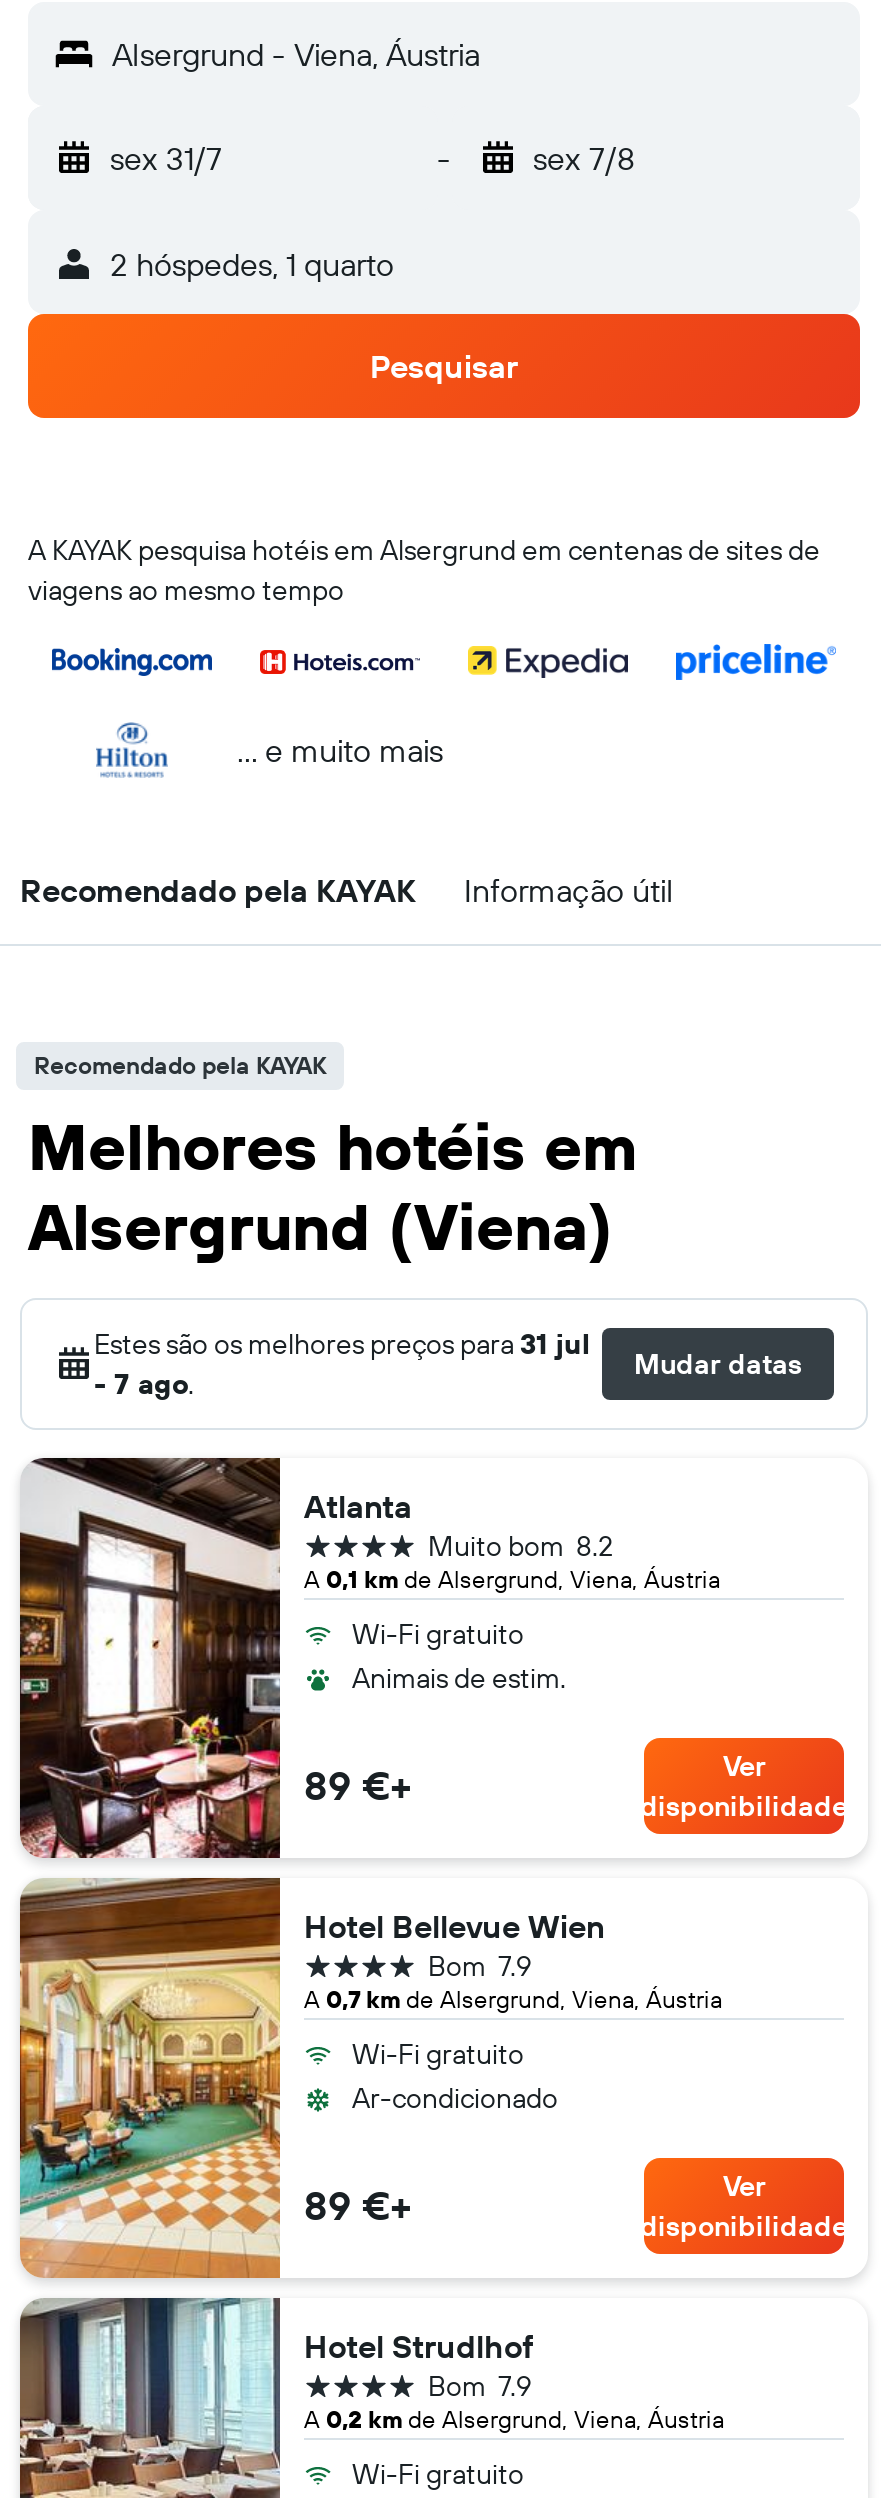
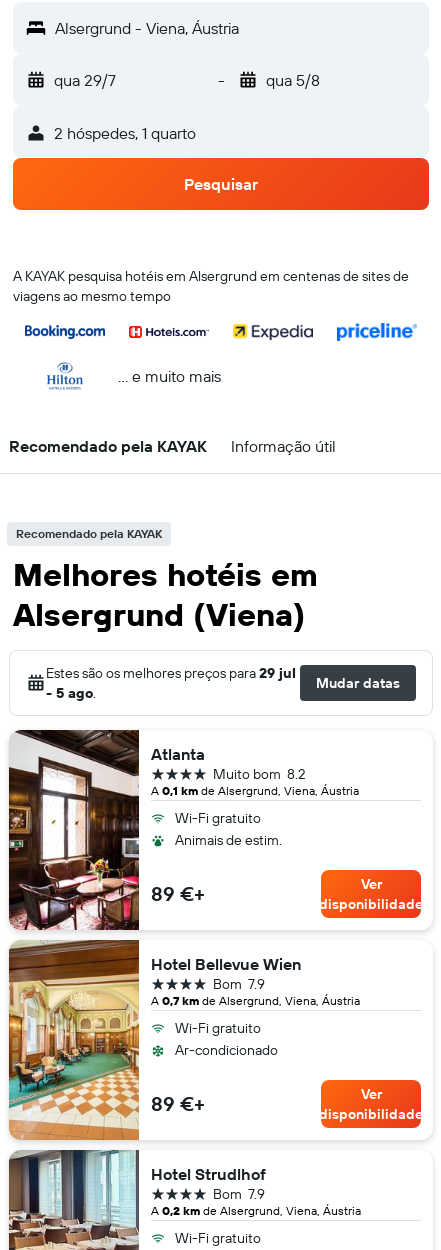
[110,138,222,178] sex 31/7 -> [54,70,116,90] qua 29/7
[533,138,635,178] sex 7/8 -> [265,70,319,90] qua 5/8
[94,1326,590,1362] Estes são os melhores preços para 31 jul -> [46,664,296,682] Estes são os melhores preços para 29 jul
[94,1366,194,1402] - 7 ago. -> [46,684,96,702] - 5 ago.

